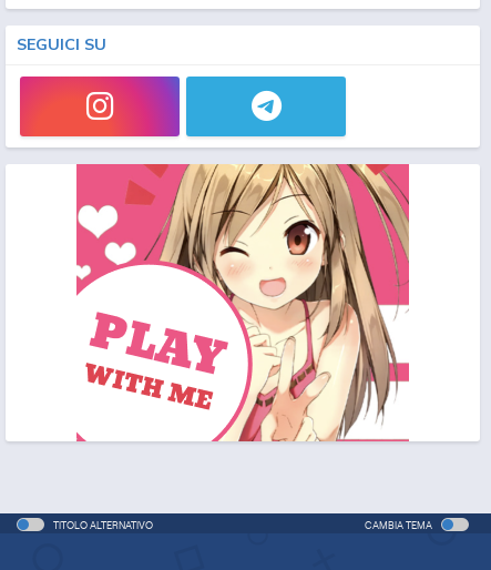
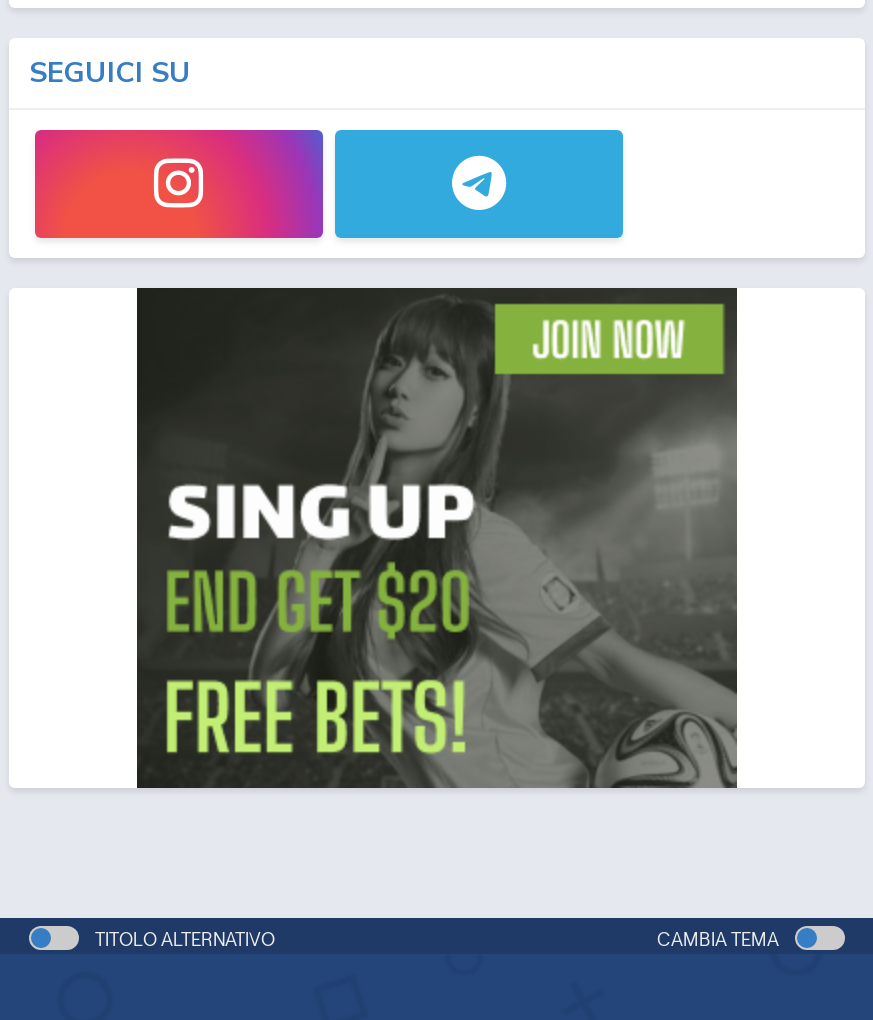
[75,163,410,442] [image] -> [135,286,739,790] [image]

